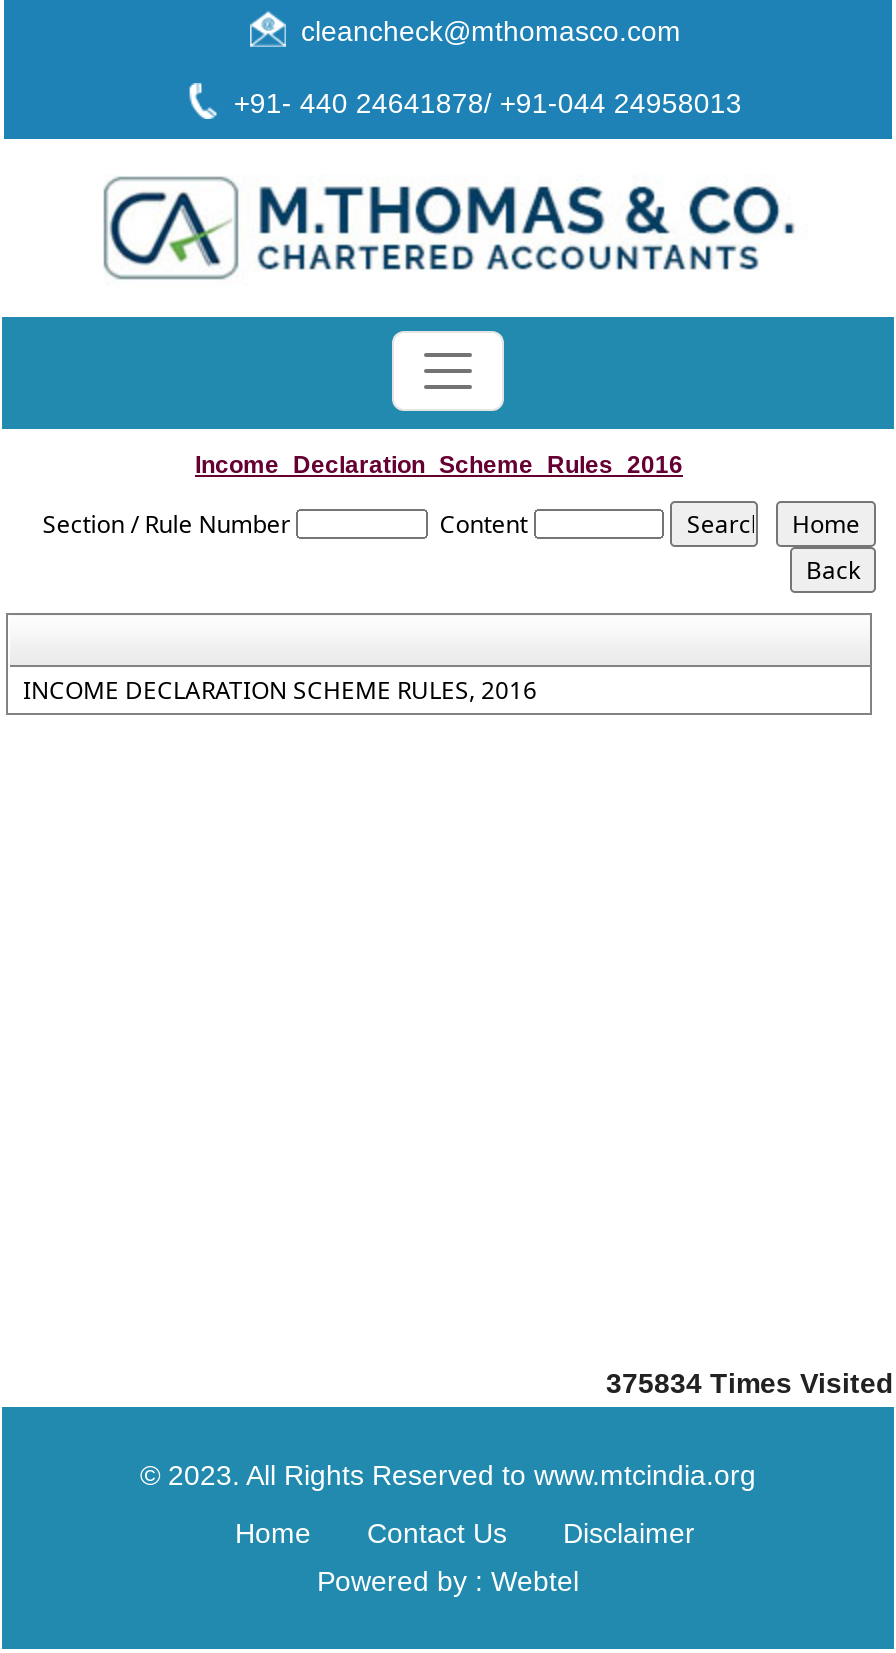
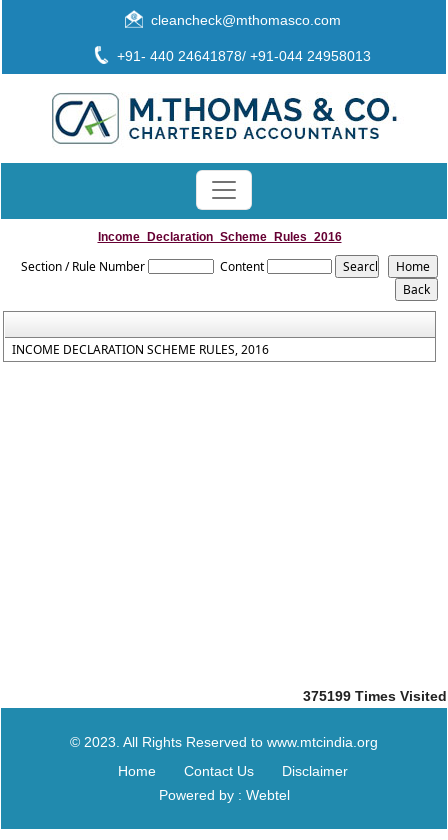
[606,1367,894,1399] 375834 Times Visited -> [303,688,447,704] 375199 Times Visited

